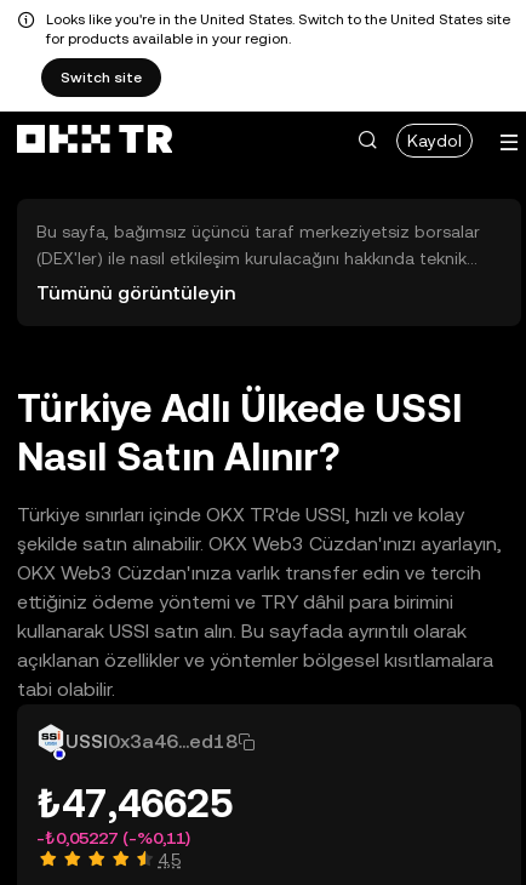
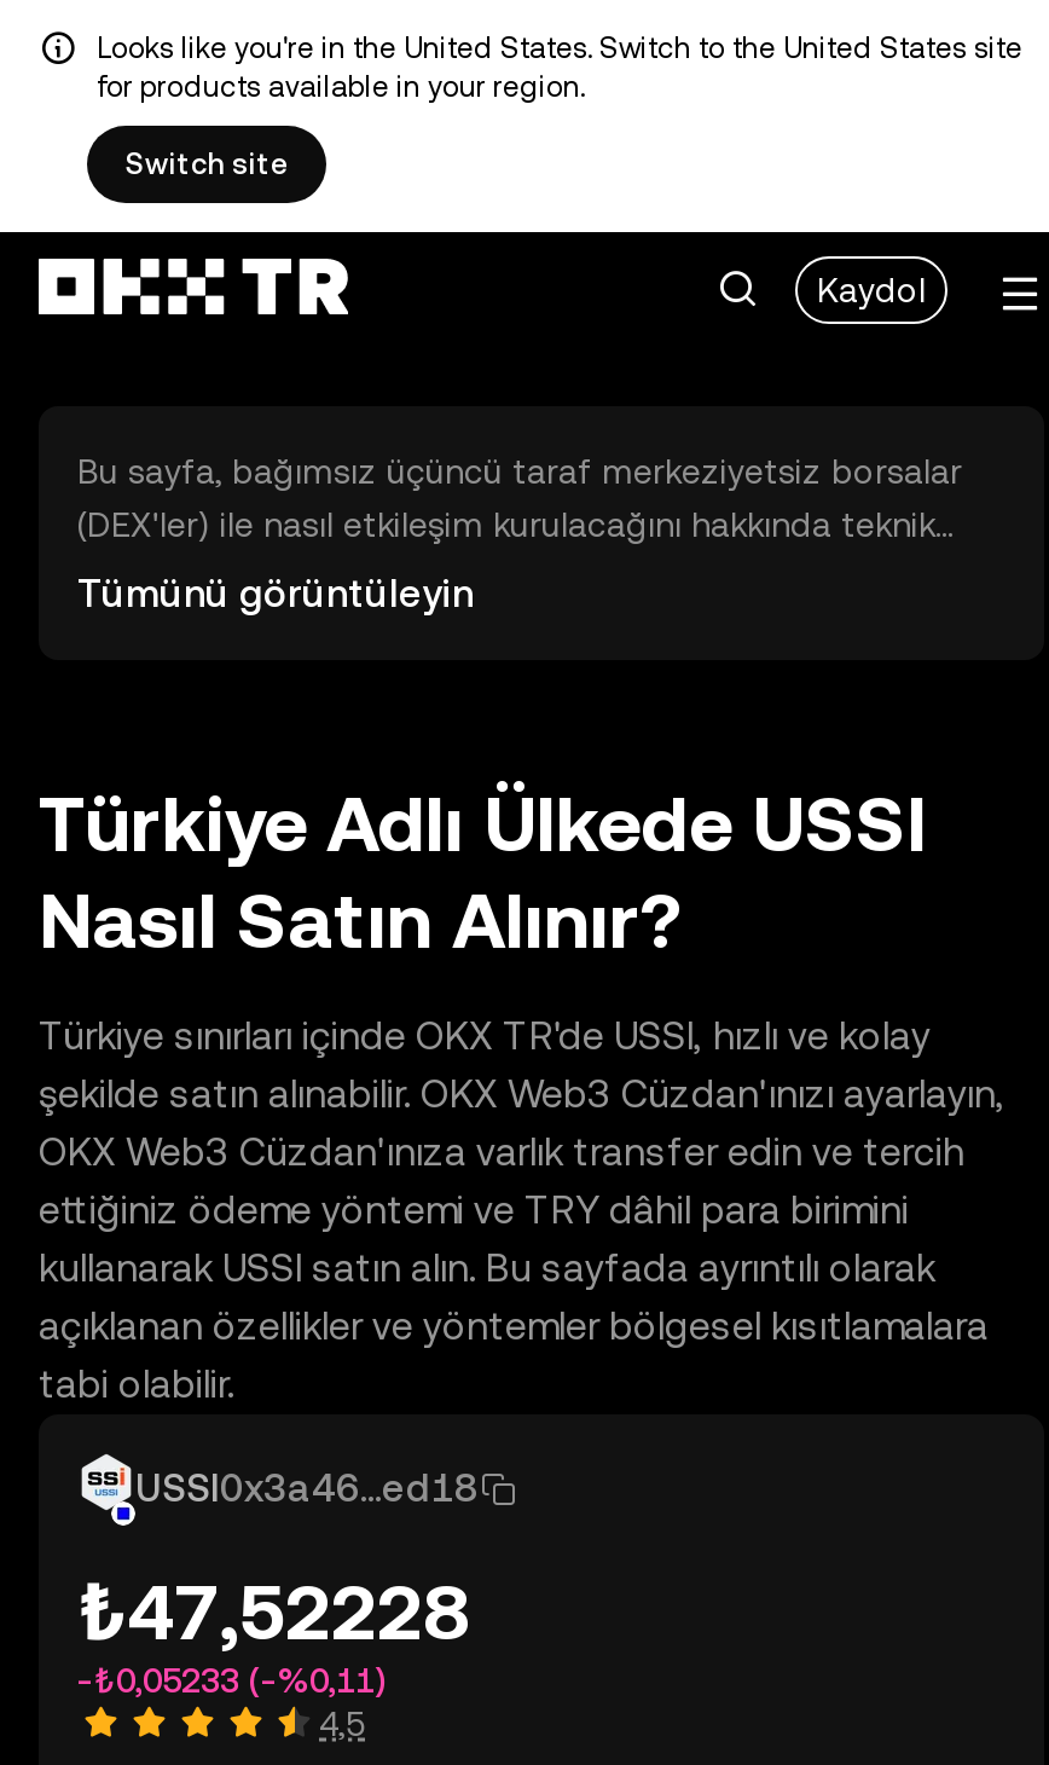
[36,781,233,826] ₺47,46625 -> [77,1567,469,1656] ₺47,52228
[36,828,190,847] -₺0,05227 (-%0,11) -> [77,1661,384,1700] -₺0,05233 (-%0,11)

